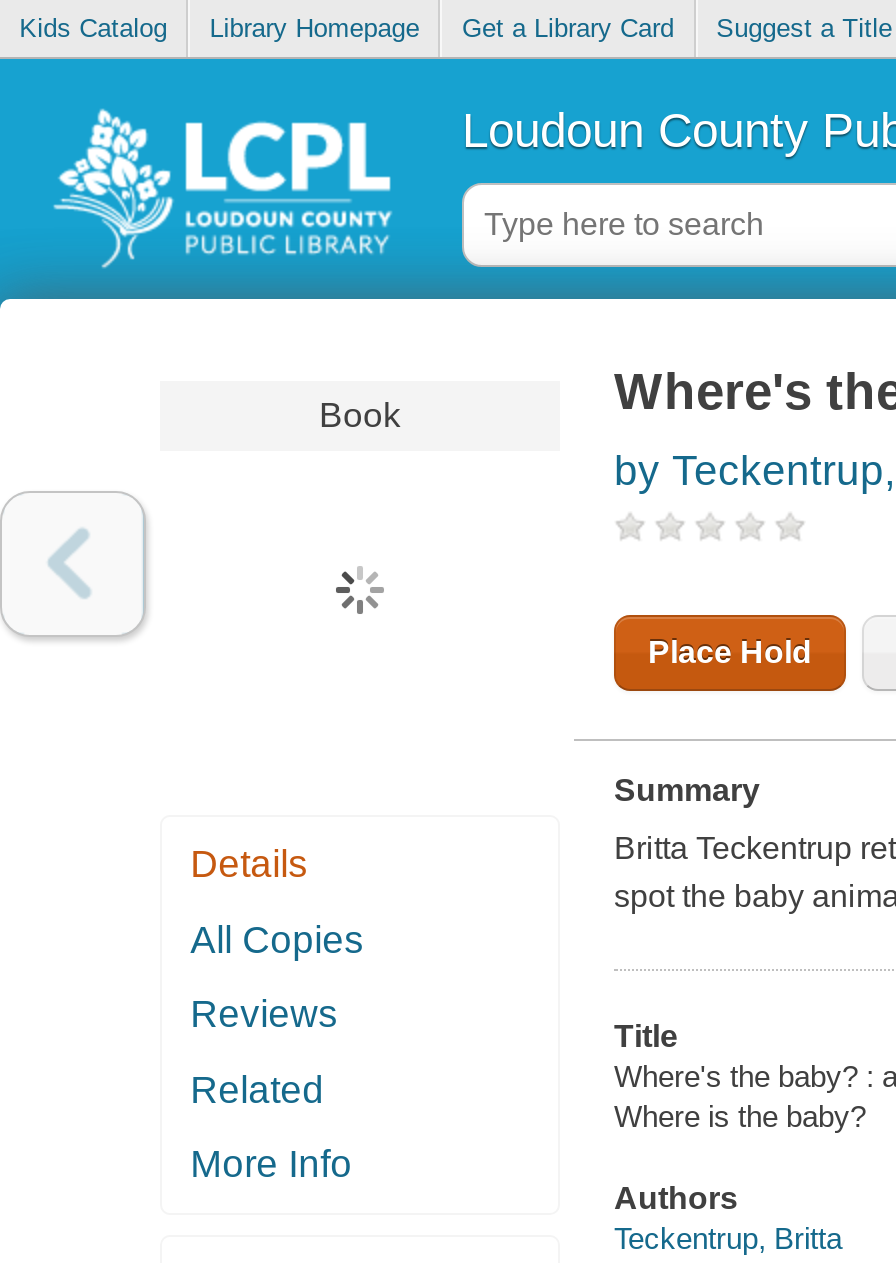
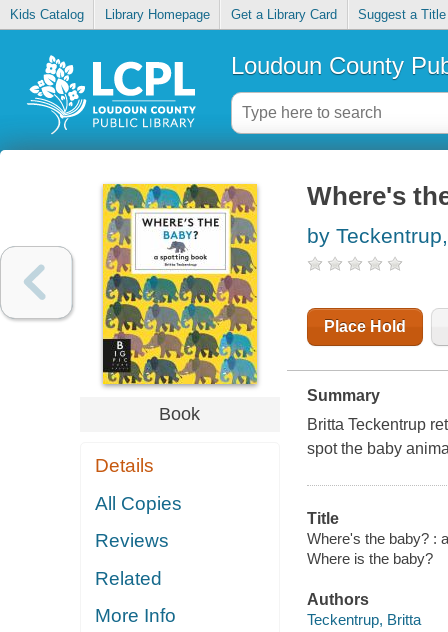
moved [319,395,401,435] -> [159,404,200,424]: Book
none -> [101,183,259,388] [image]
moved [190,843,364,1186] -> [95,455,182,626]: Details | All Copies | Reviews | Related | More Info

